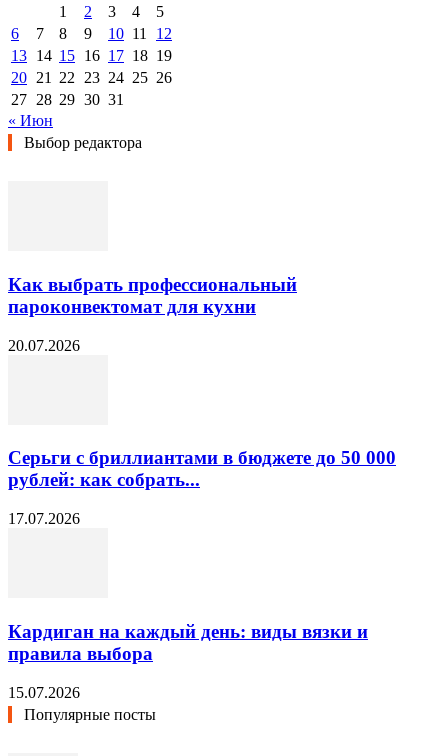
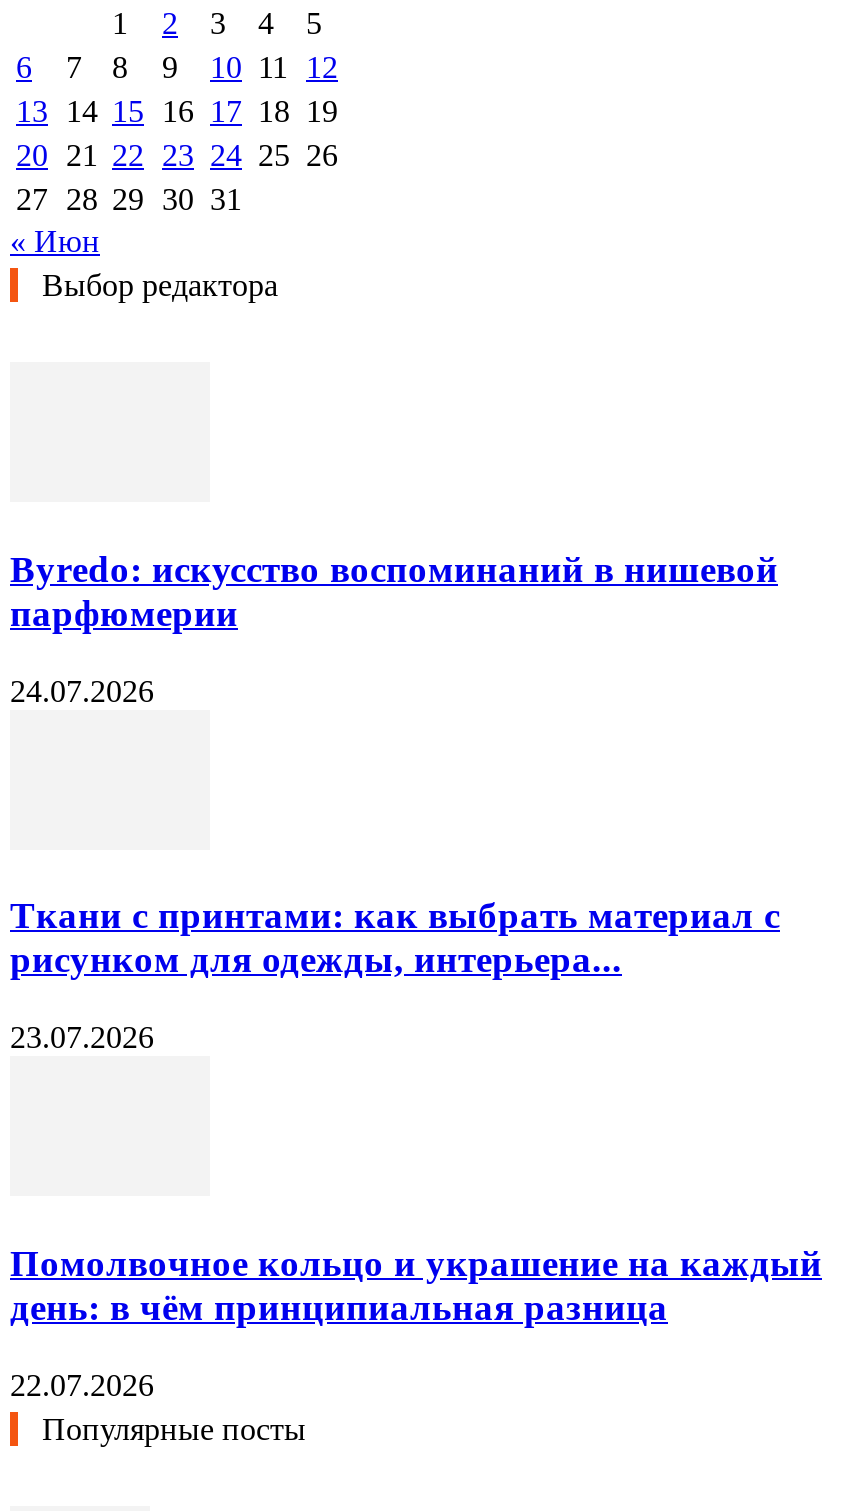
[8,274,297,317] Как выбрать профессиональный | пароконвектомат для кухни -> [10,548,778,634] Byredo: искусство воспоминаний в нишевой | парфюмерии
[8,337,80,354] 20.07.2026 -> [10,673,154,707] 24.07.2026
[8,447,396,490] Серьги с бриллиантами в бюджете до 50 000 | рублей: как собрать... -> [10,895,780,981] Ткани с принтами: как выбрать материал с | рисунком для одежды, интерьера...
[8,510,80,527] 17.07.2026 -> [10,1020,154,1054] 23.07.2026
[8,621,368,664] Кардиган на каждый день: виды вязки и | правила выбора -> [10,1242,822,1328] Помолвочное кольцо и украшение на каждый | день: в чём принципиальная разница
[8,684,80,701] 15.07.2026 -> [10,1367,154,1401] 22.07.2026

